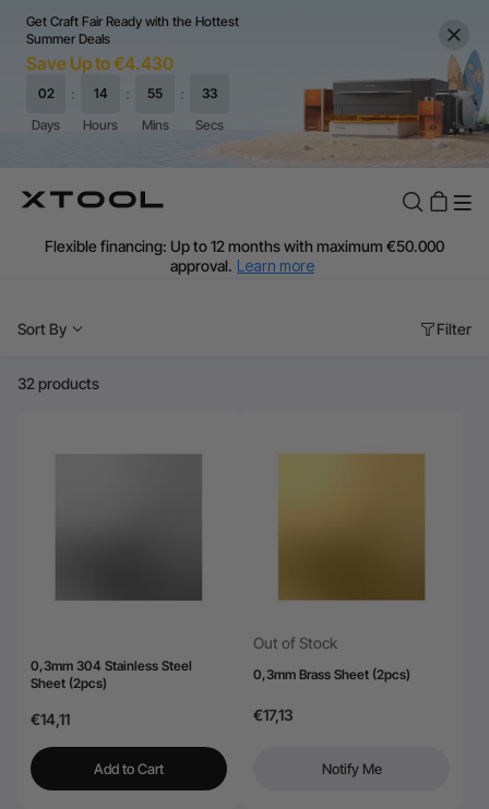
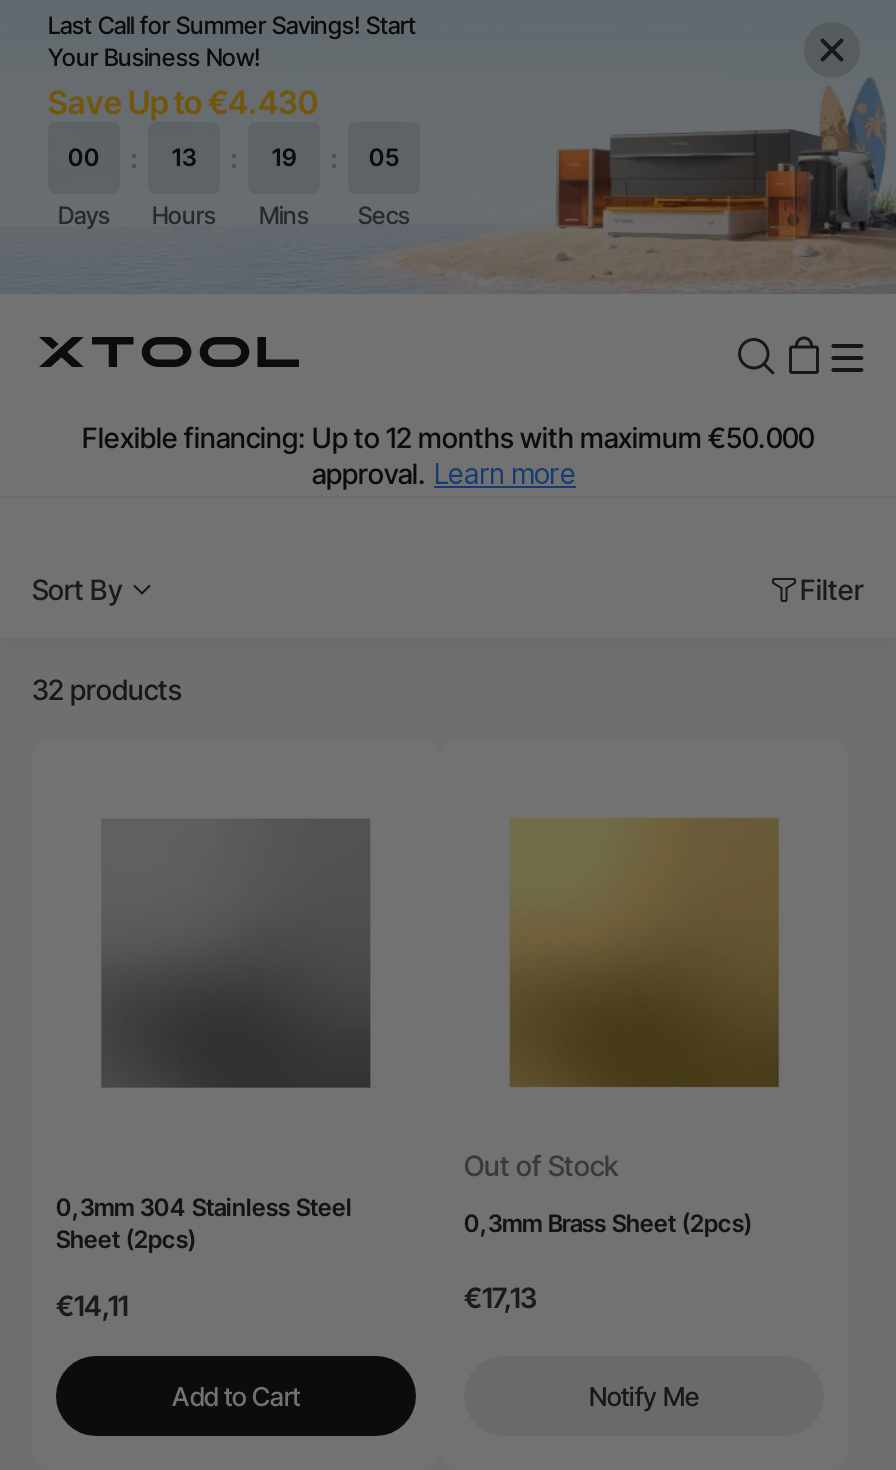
[26,13,239,47] Get Craft Fair Ready with the Hottest | Summer Deals -> [48,10,416,72] Last Call for Summer Savings! Start | Your Business Now!

